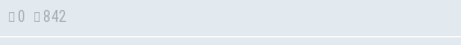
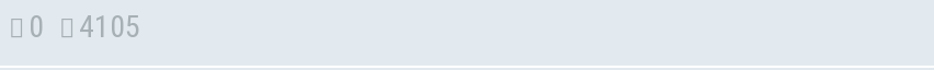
[18,8,66,26] 0 842 -> [29,10,140,45] 0 4105

